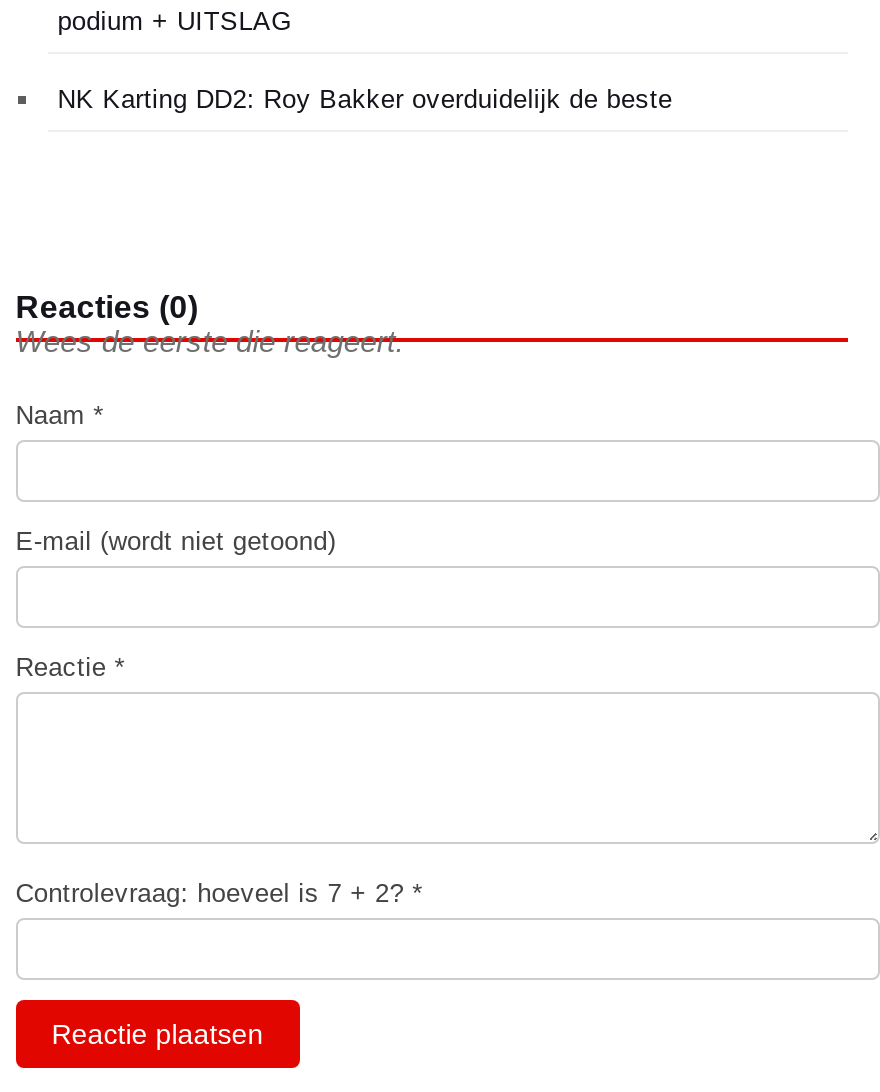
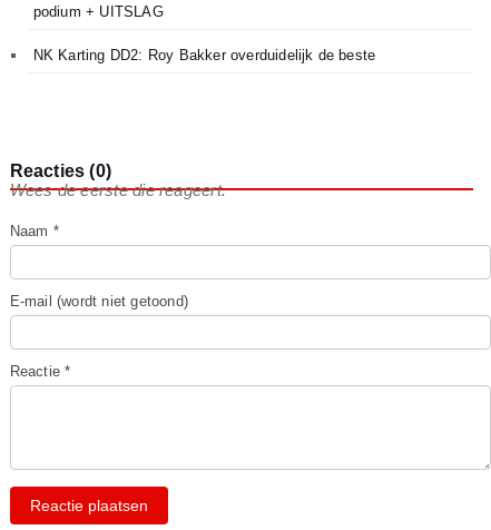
[15,877,423,907] Controlevraag: hoeveel is 7 + 2? * -> none

